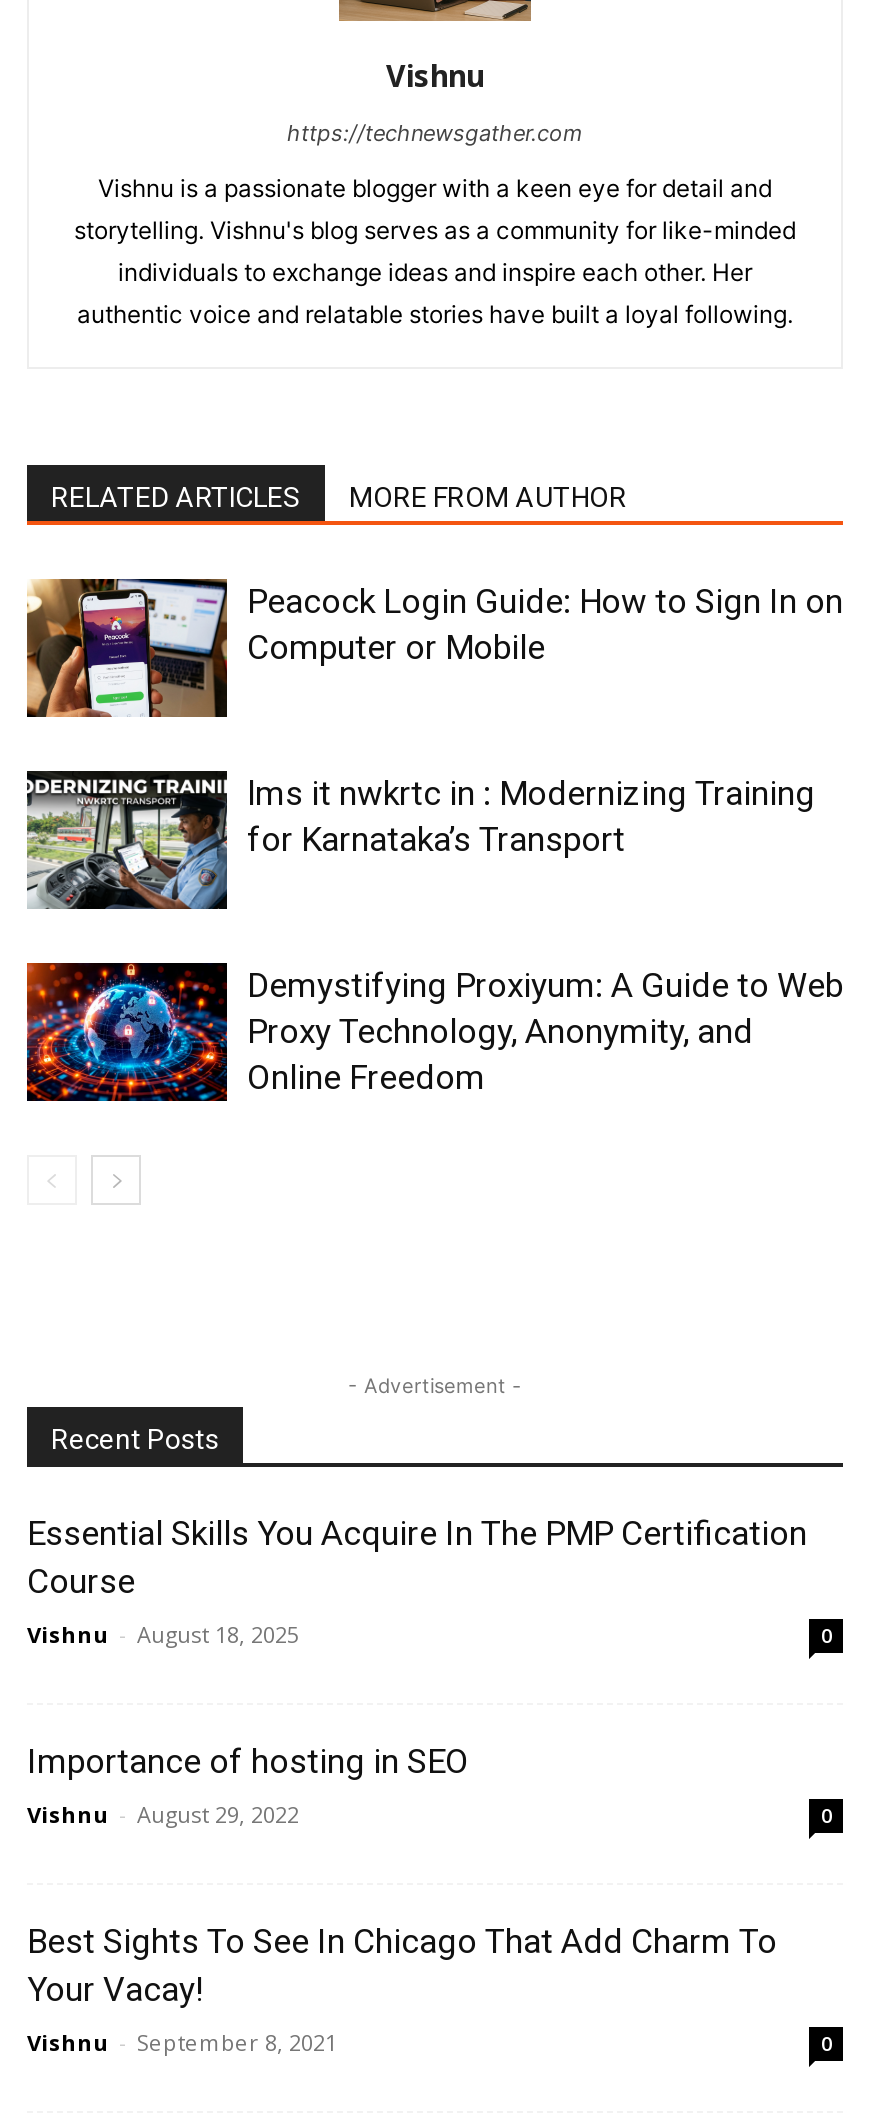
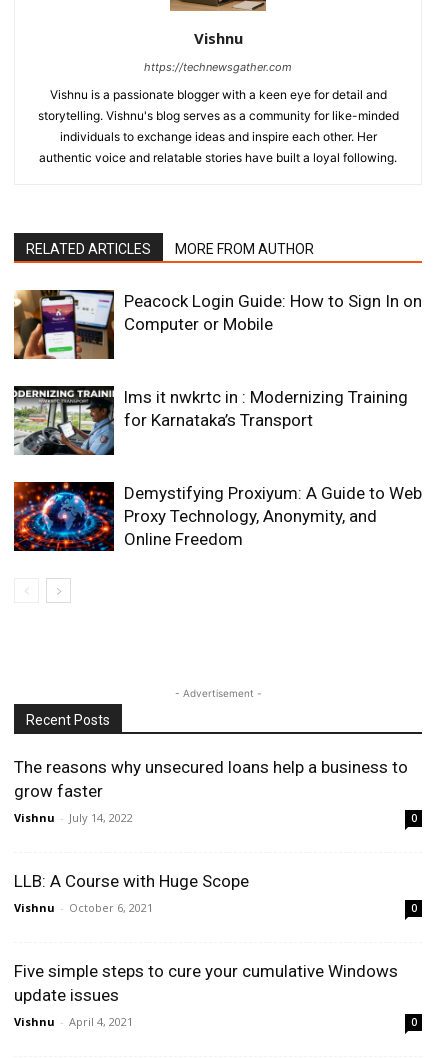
[27,1514,807,1650] Essential Skills You Acquire In The PMP Certification | Course | Vishnu - August 18, 2025 -> [14,757,408,825] The reasons why unsecured loans help a business to | grow faster | Vishnu - July 14, 2022
[27,1742,469,1830] Importance of hosting in SEO | Vishnu - August 29, 2022 -> [14,871,249,915] LLB: A Course with Huge Scope | Vishnu - October 6, 2021
[27,1922,777,2058] Best Sights To See In Chicago That Add Charm To | Your Vacay! | Vishnu - September 8, 2021 -> [14,961,398,1029] Five simple steps to cure your cumulative Windows | update issues | Vishnu - April 4, 2021

